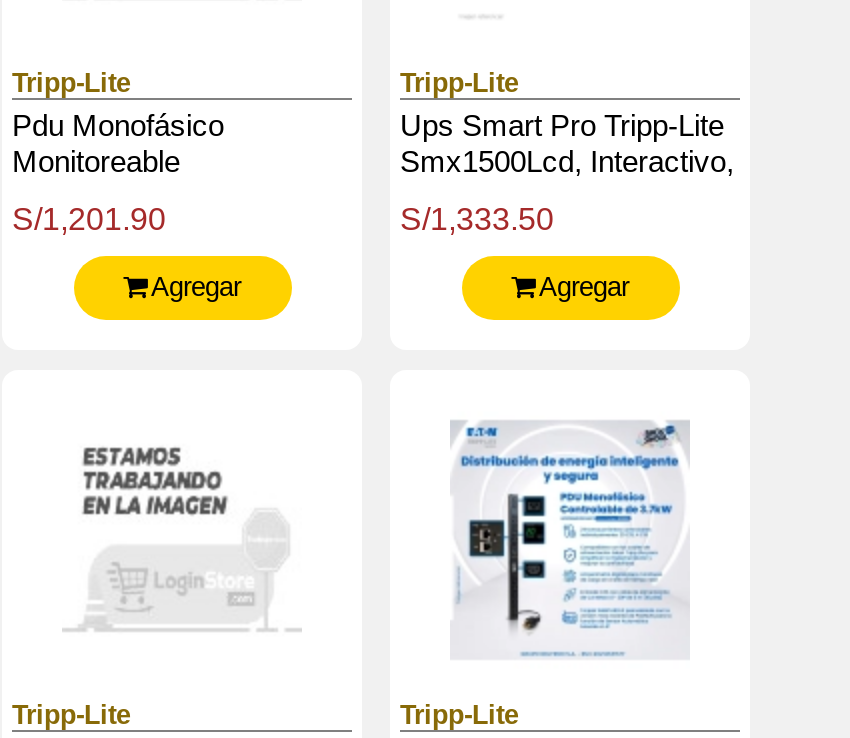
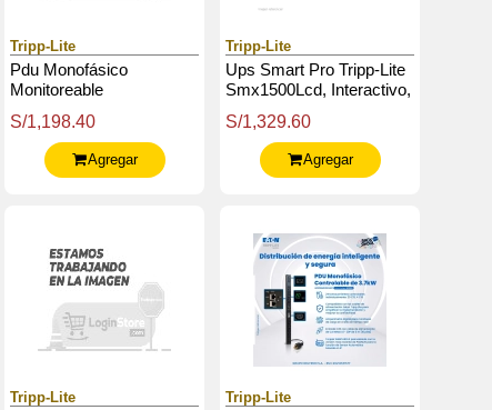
[12,203,166,237] S/1,201.90 -> [10,113,96,132] S/1,198.40
[400,203,554,237] S/1,333.50 -> [225,113,311,132] S/1,329.60

